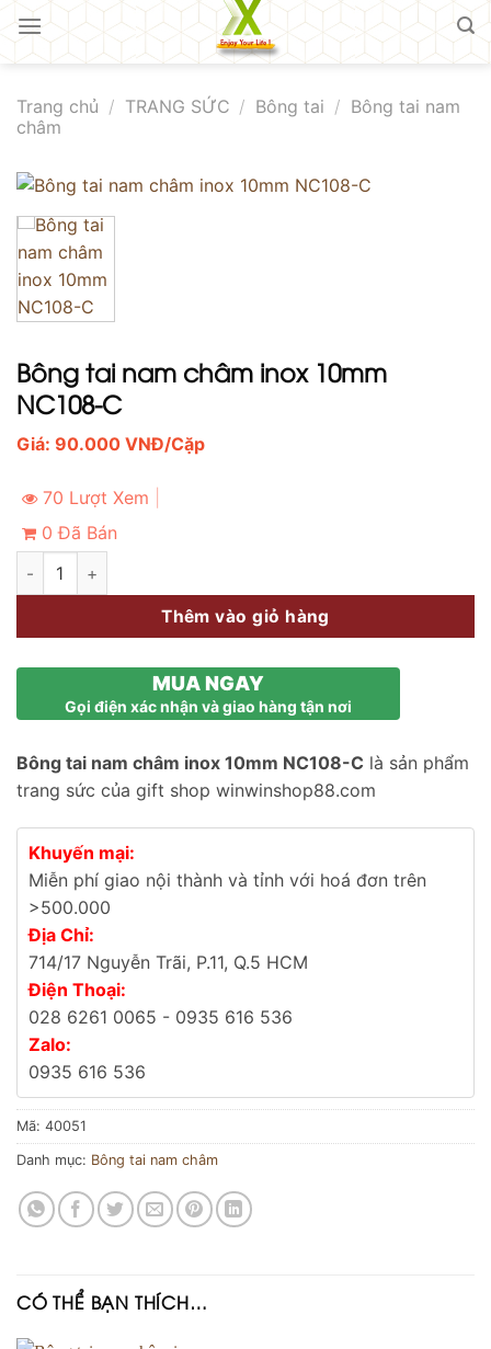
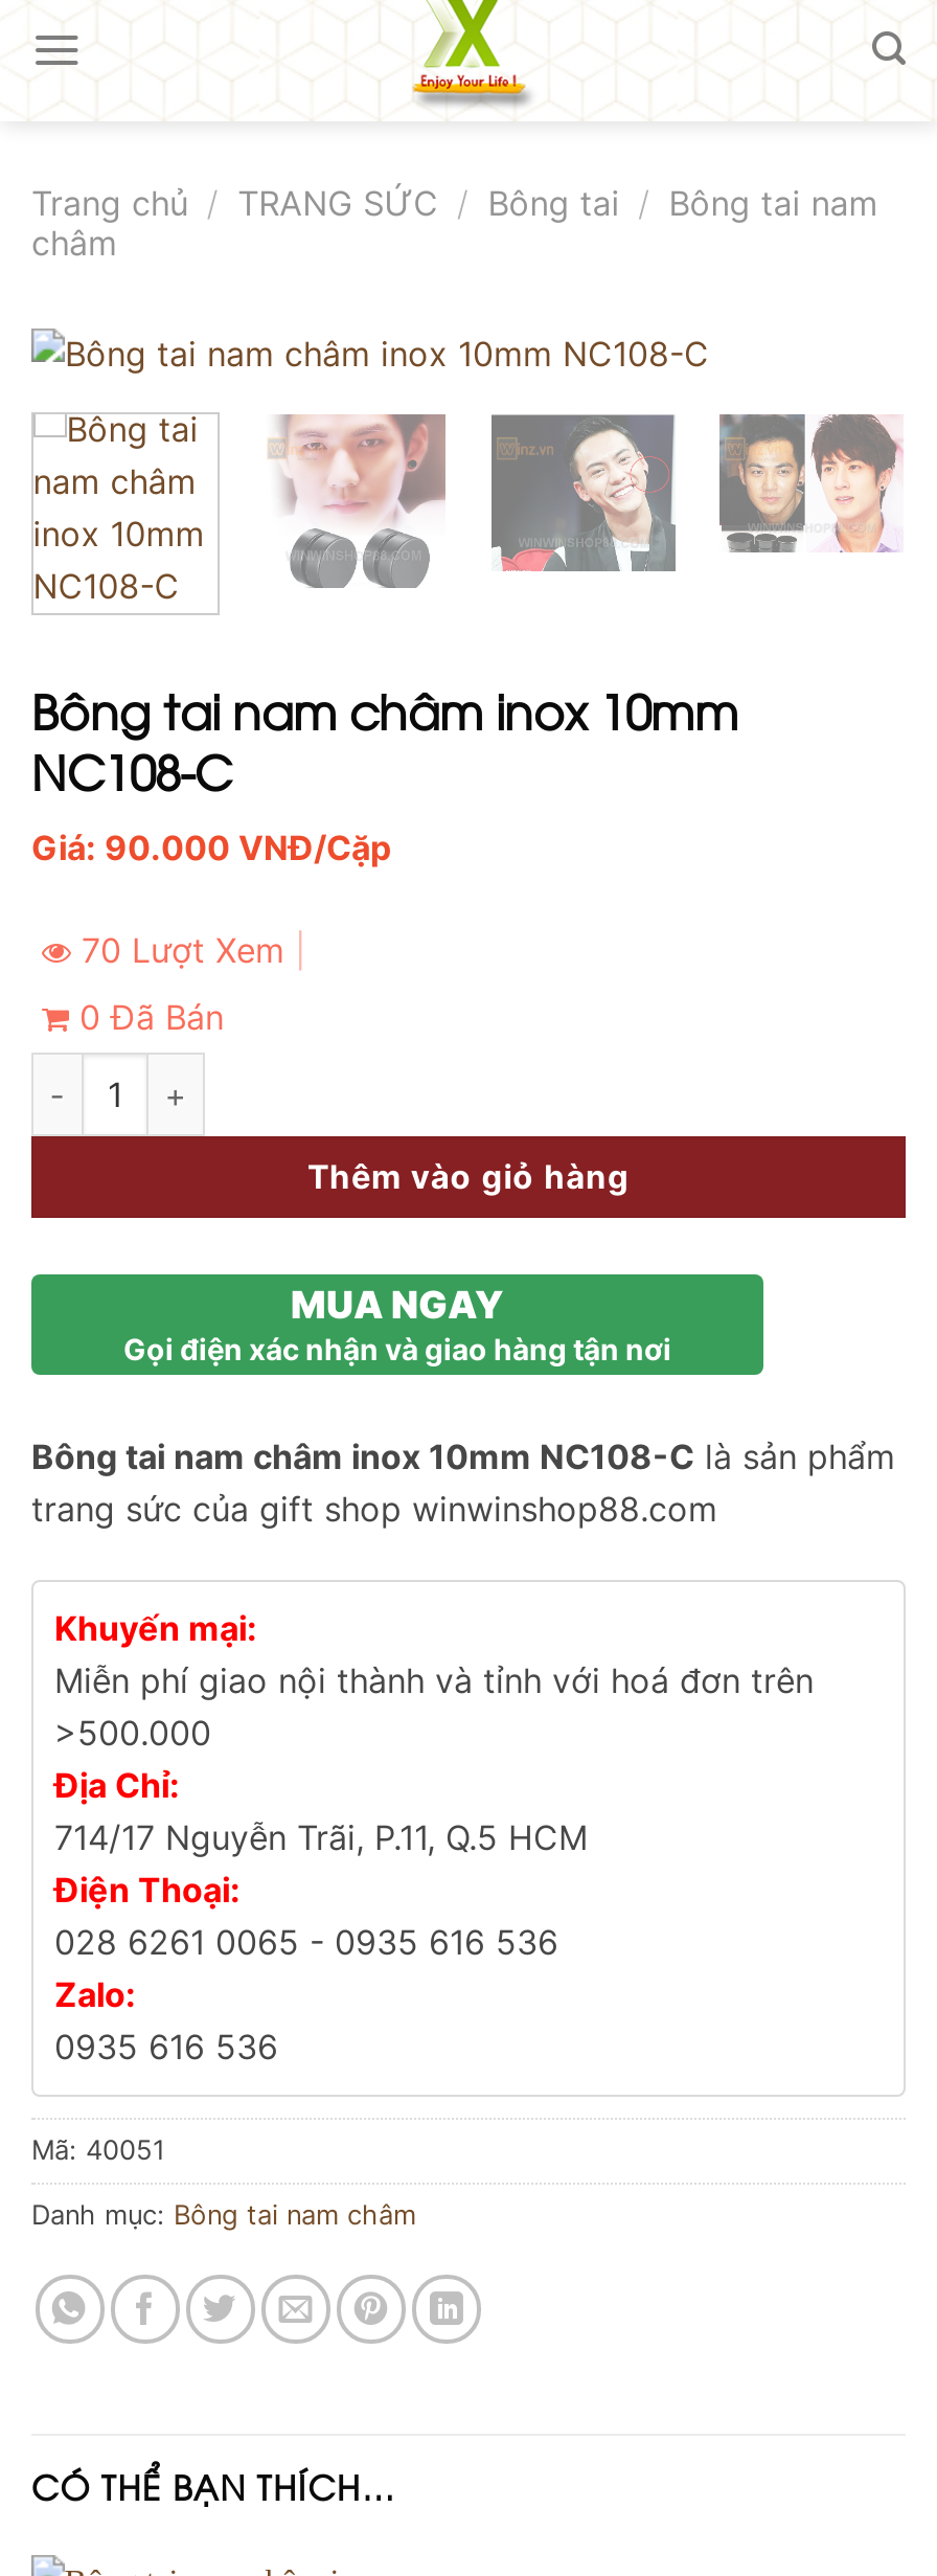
none -> [268,412,448,590] [image]
none -> [489,412,678,573] [image]
none -> [717,412,904,555] [image]

